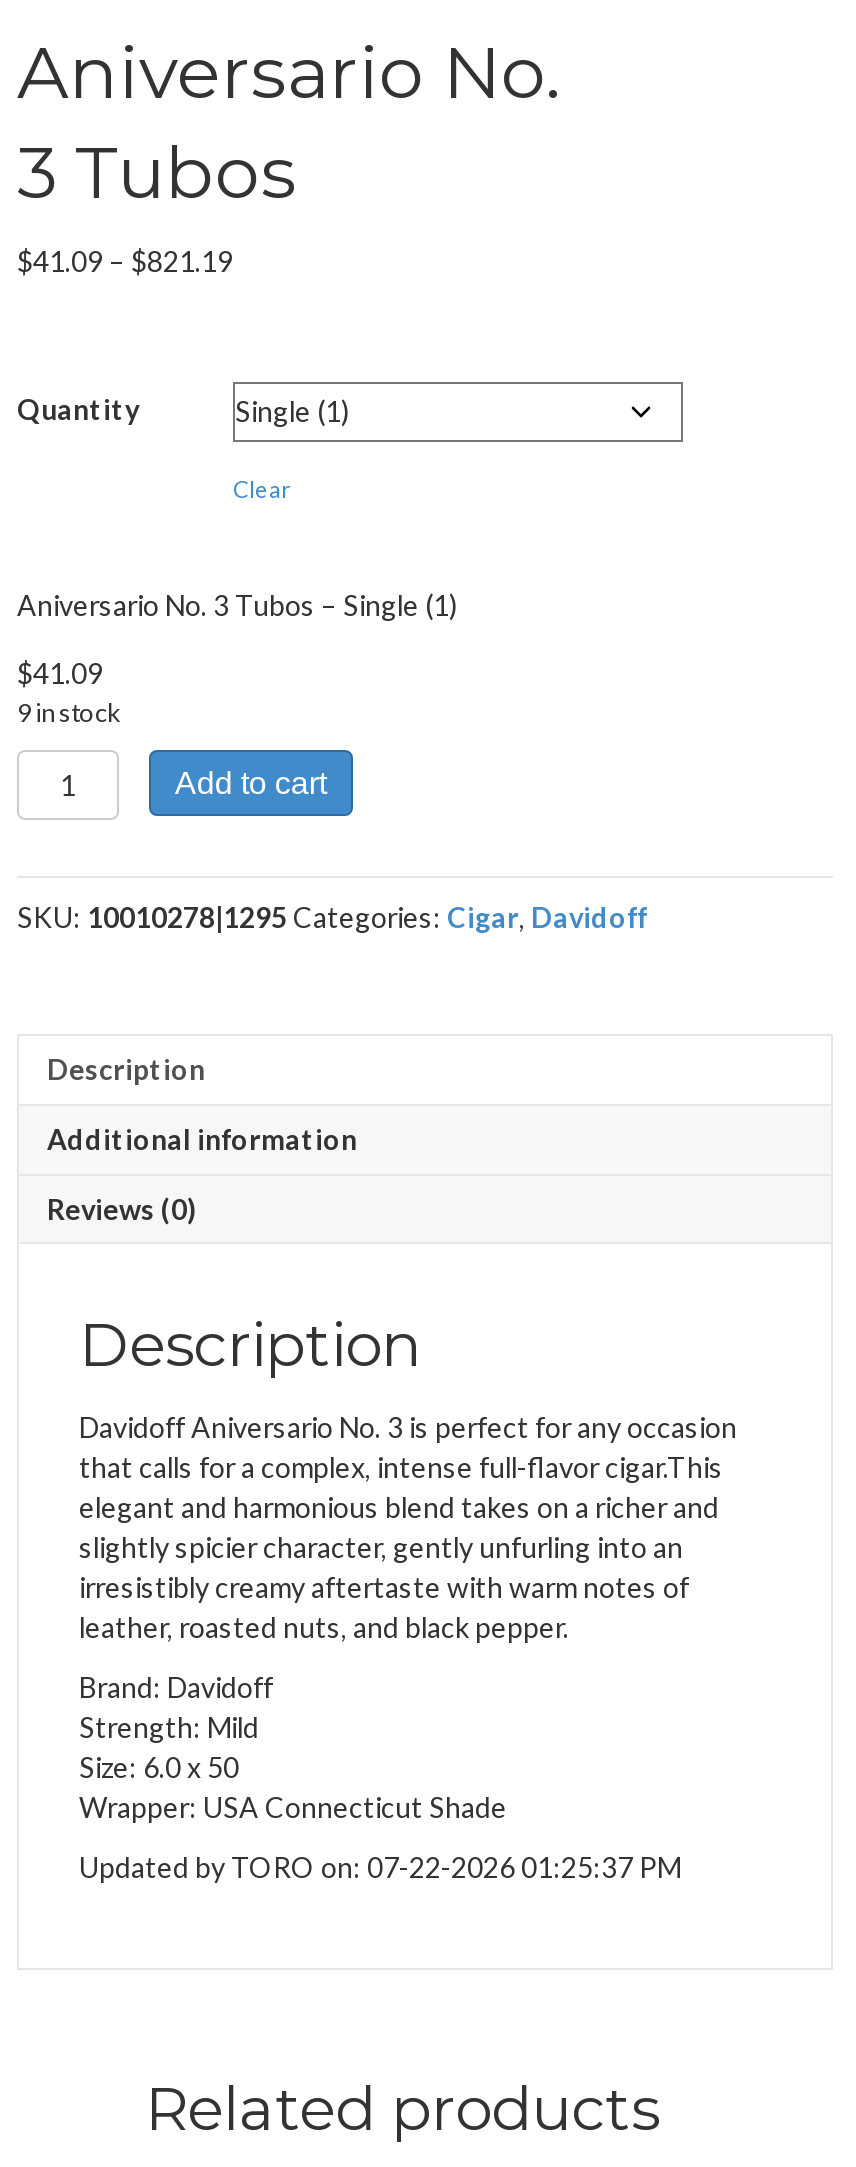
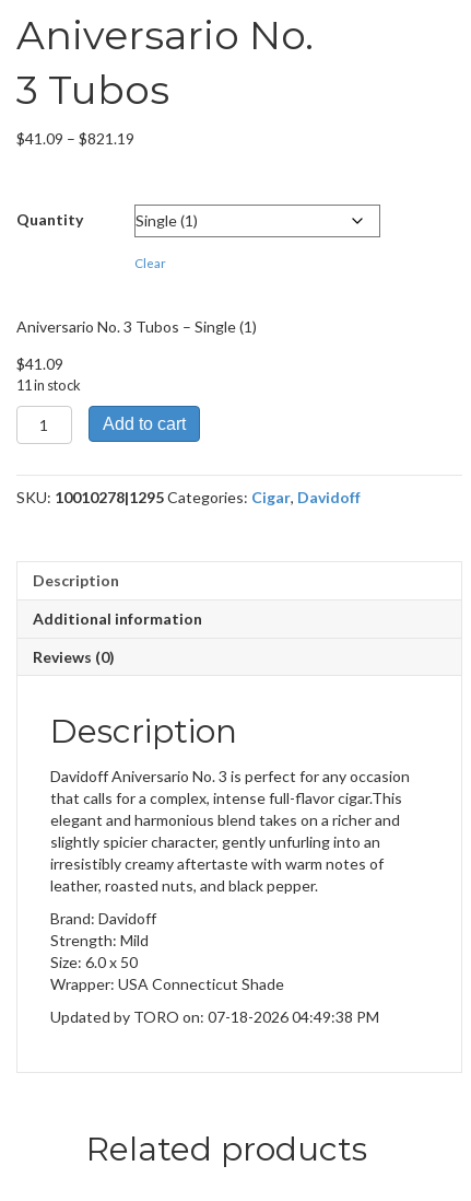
[17,697,121,729] 9 in stock -> [16,377,81,394] 11 in stock
[79,1851,681,1885] Updated by TORO on: 07-22-2026 01:25:37 PM -> [50,1008,379,1026] Updated by TORO on: 07-18-2026 04:49:38 PM

